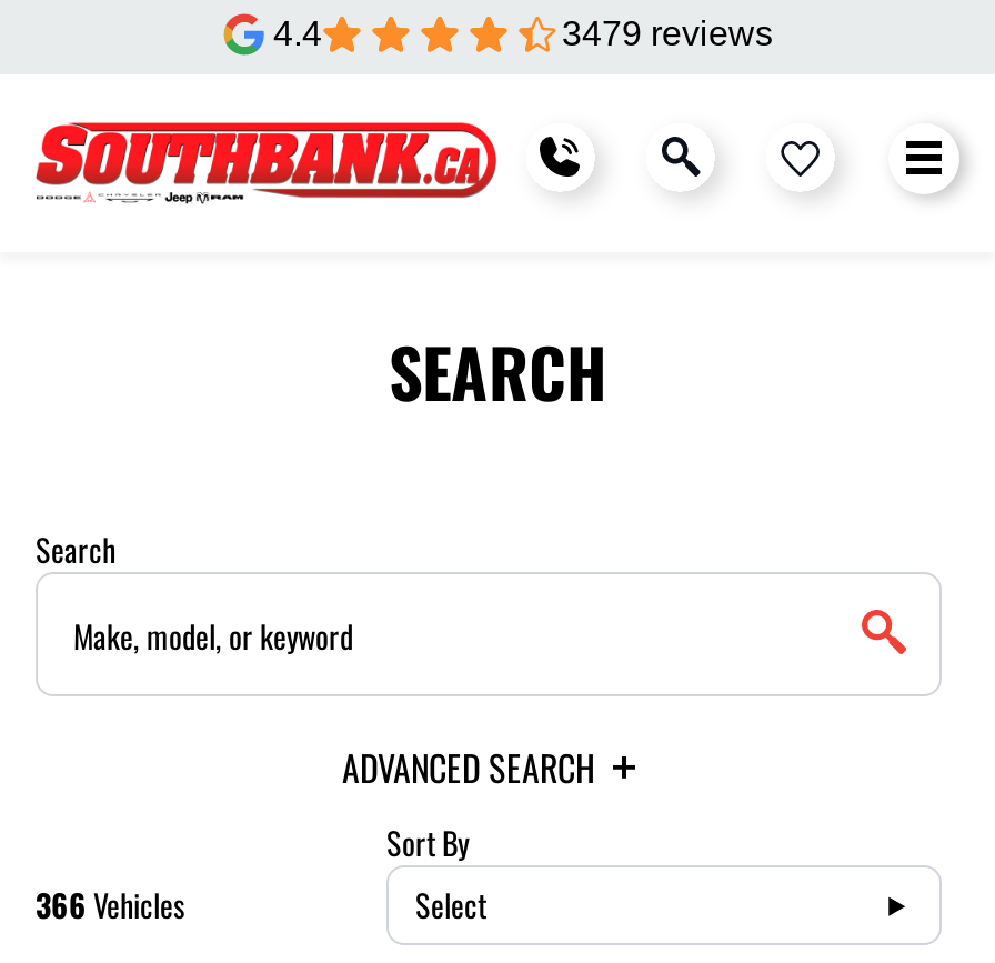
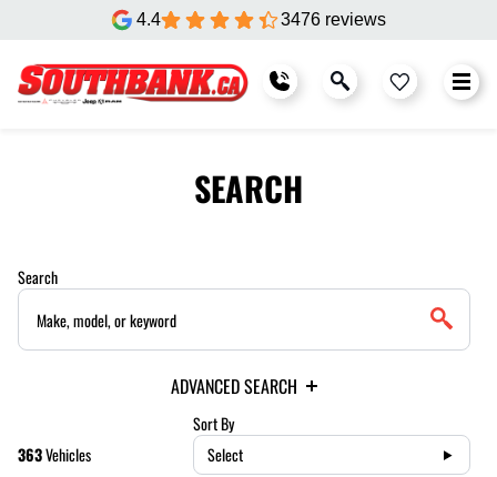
[562,14,773,52] 3479 reviews -> [281,10,386,29] 3476 reviews
[36,881,184,927] 366 Vehicles -> [18,443,91,466] 363 Vehicles

